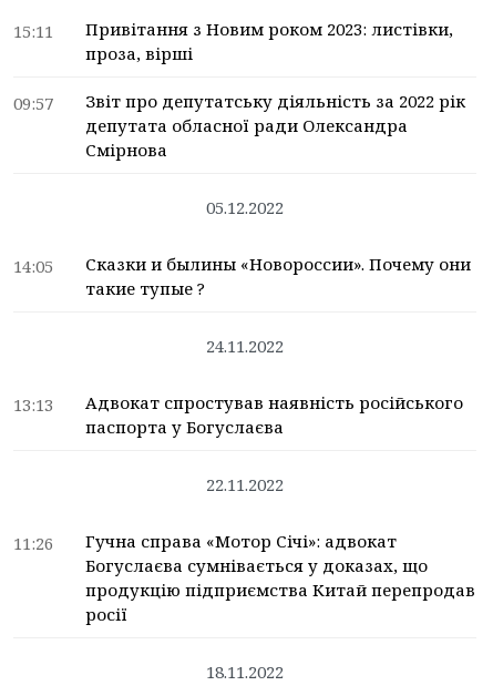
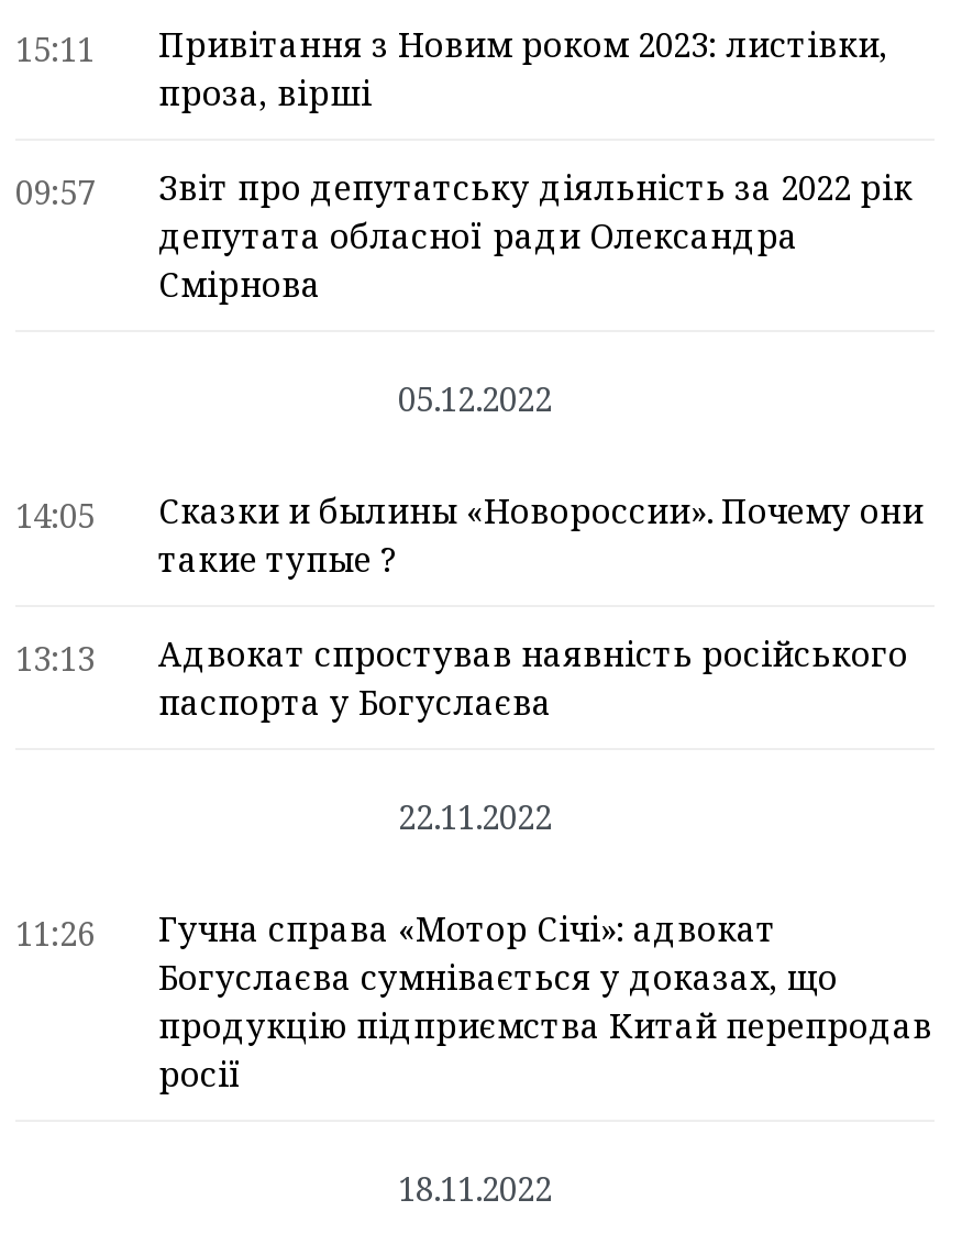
[206,335,284,357] 24.11.2022 -> none

